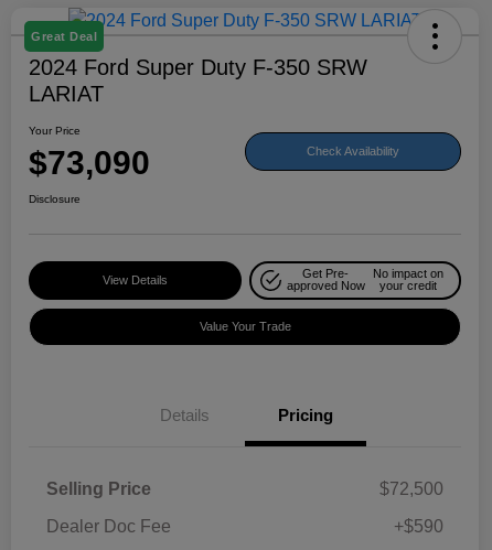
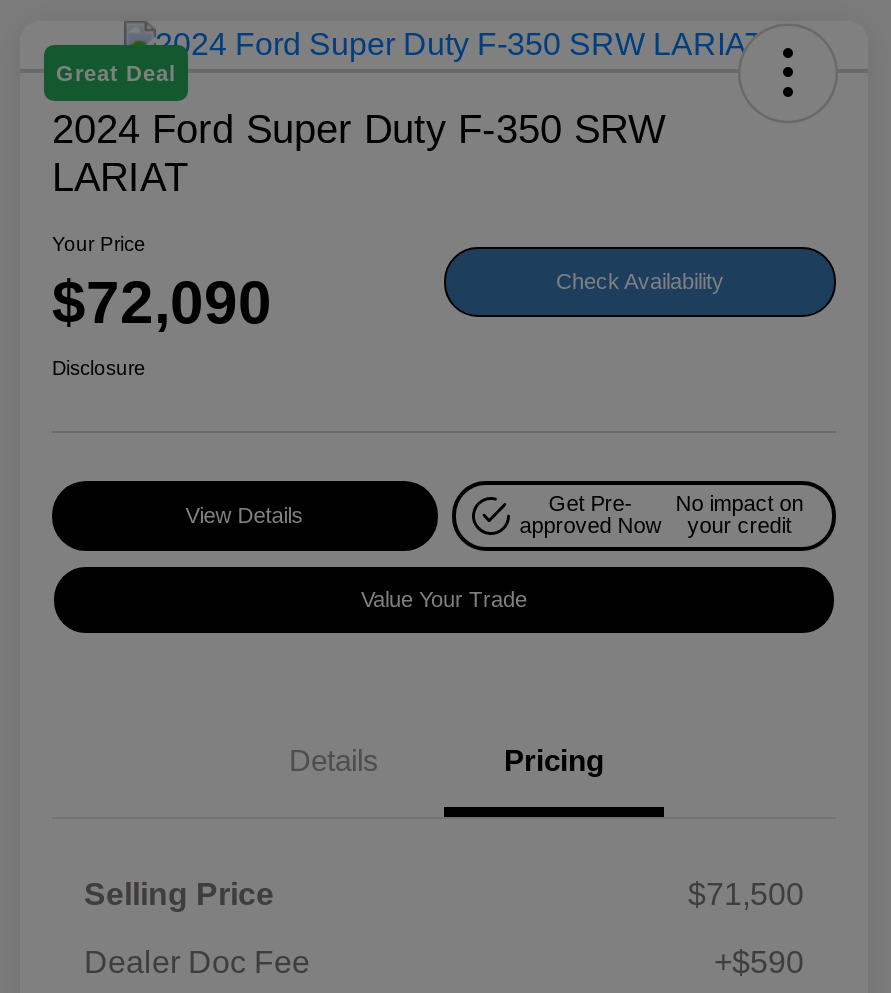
[29,144,150,181] $73,090 -> [52,269,272,335] $72,090
[379,479,443,498] $72,500 -> [688,877,804,911] $71,500

